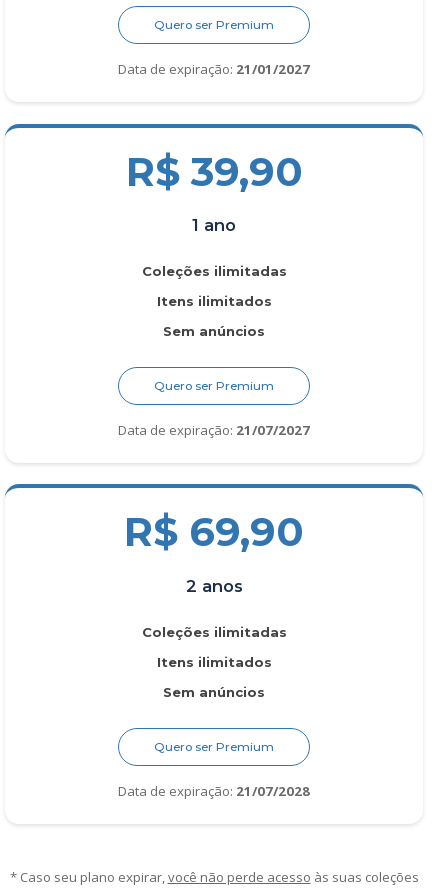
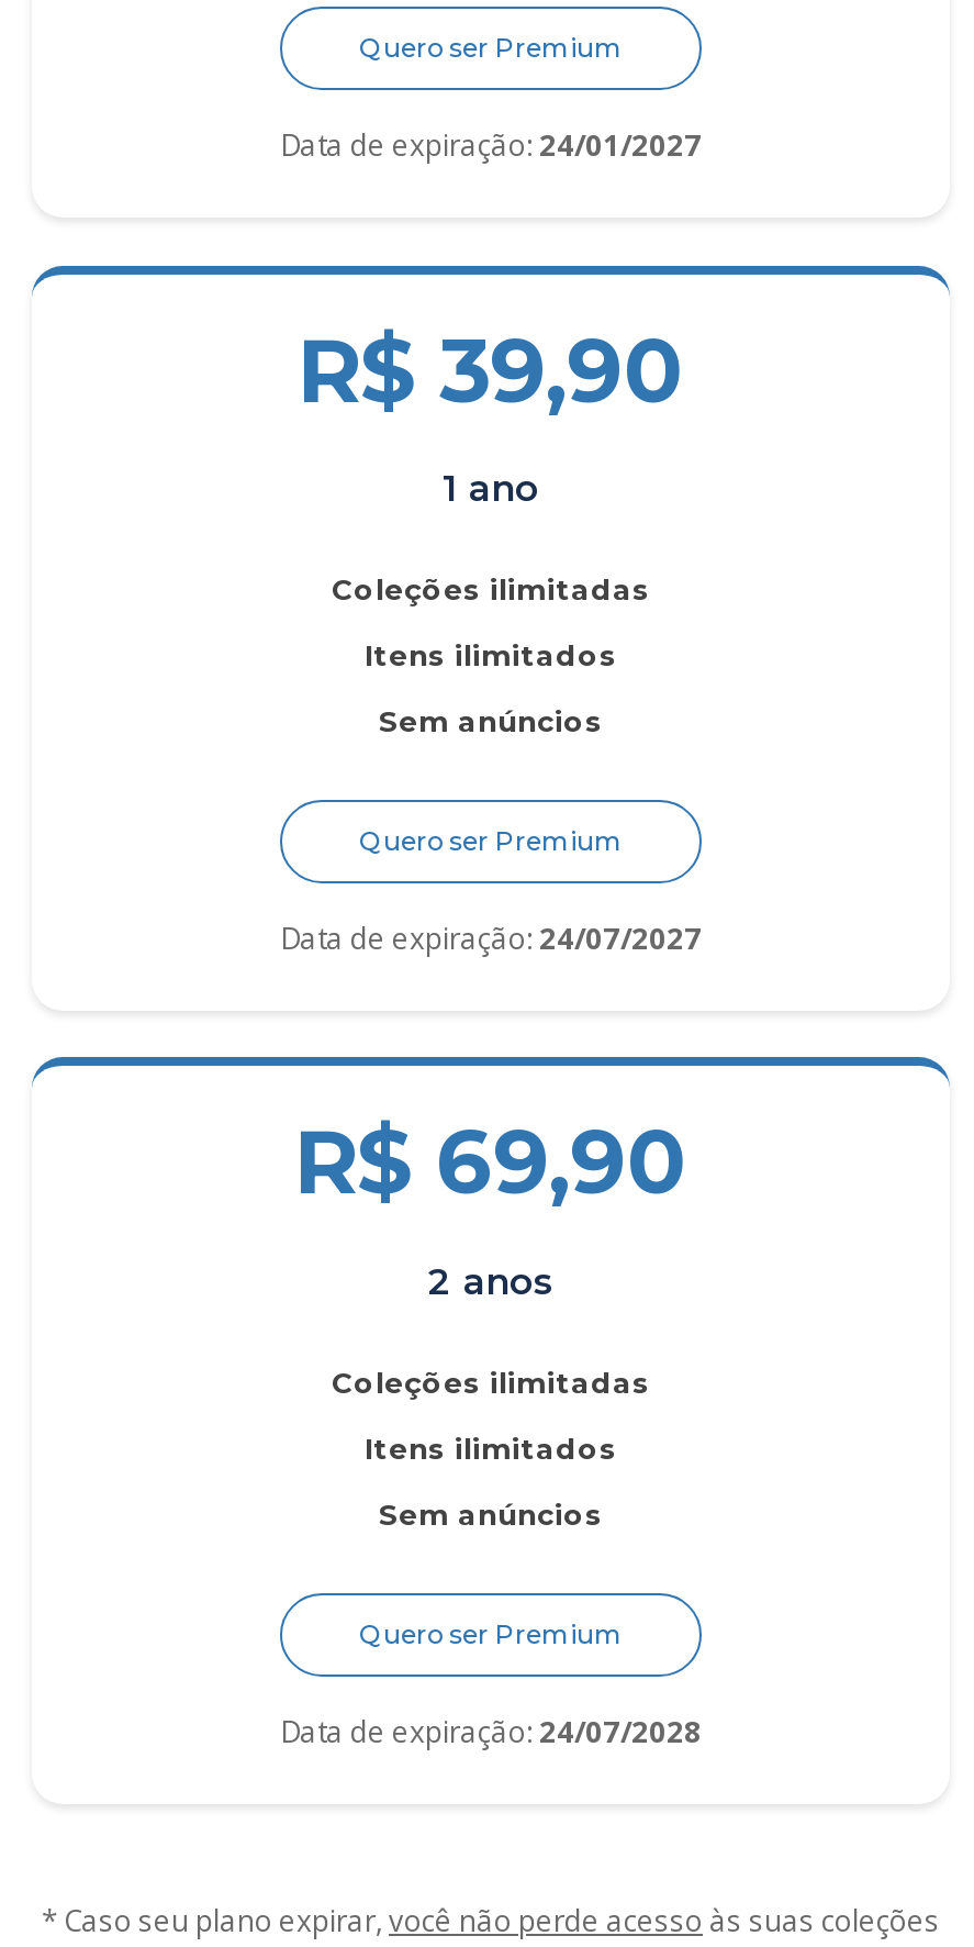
[118,60,310,78] Data de expiração: 21/01/2027 -> [280,126,702,166] Data de expiração: 24/01/2027
[118,421,310,439] Data de expiração: 21/07/2027 -> [280,919,702,958] Data de expiração: 24/07/2027
[118,782,310,800] Data de expiração: 21/07/2028 -> [280,1711,702,1751] Data de expiração: 24/07/2028

